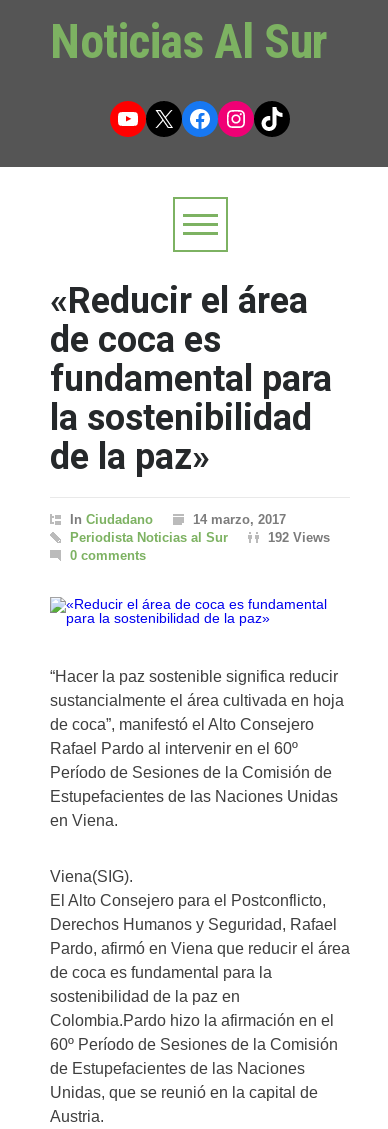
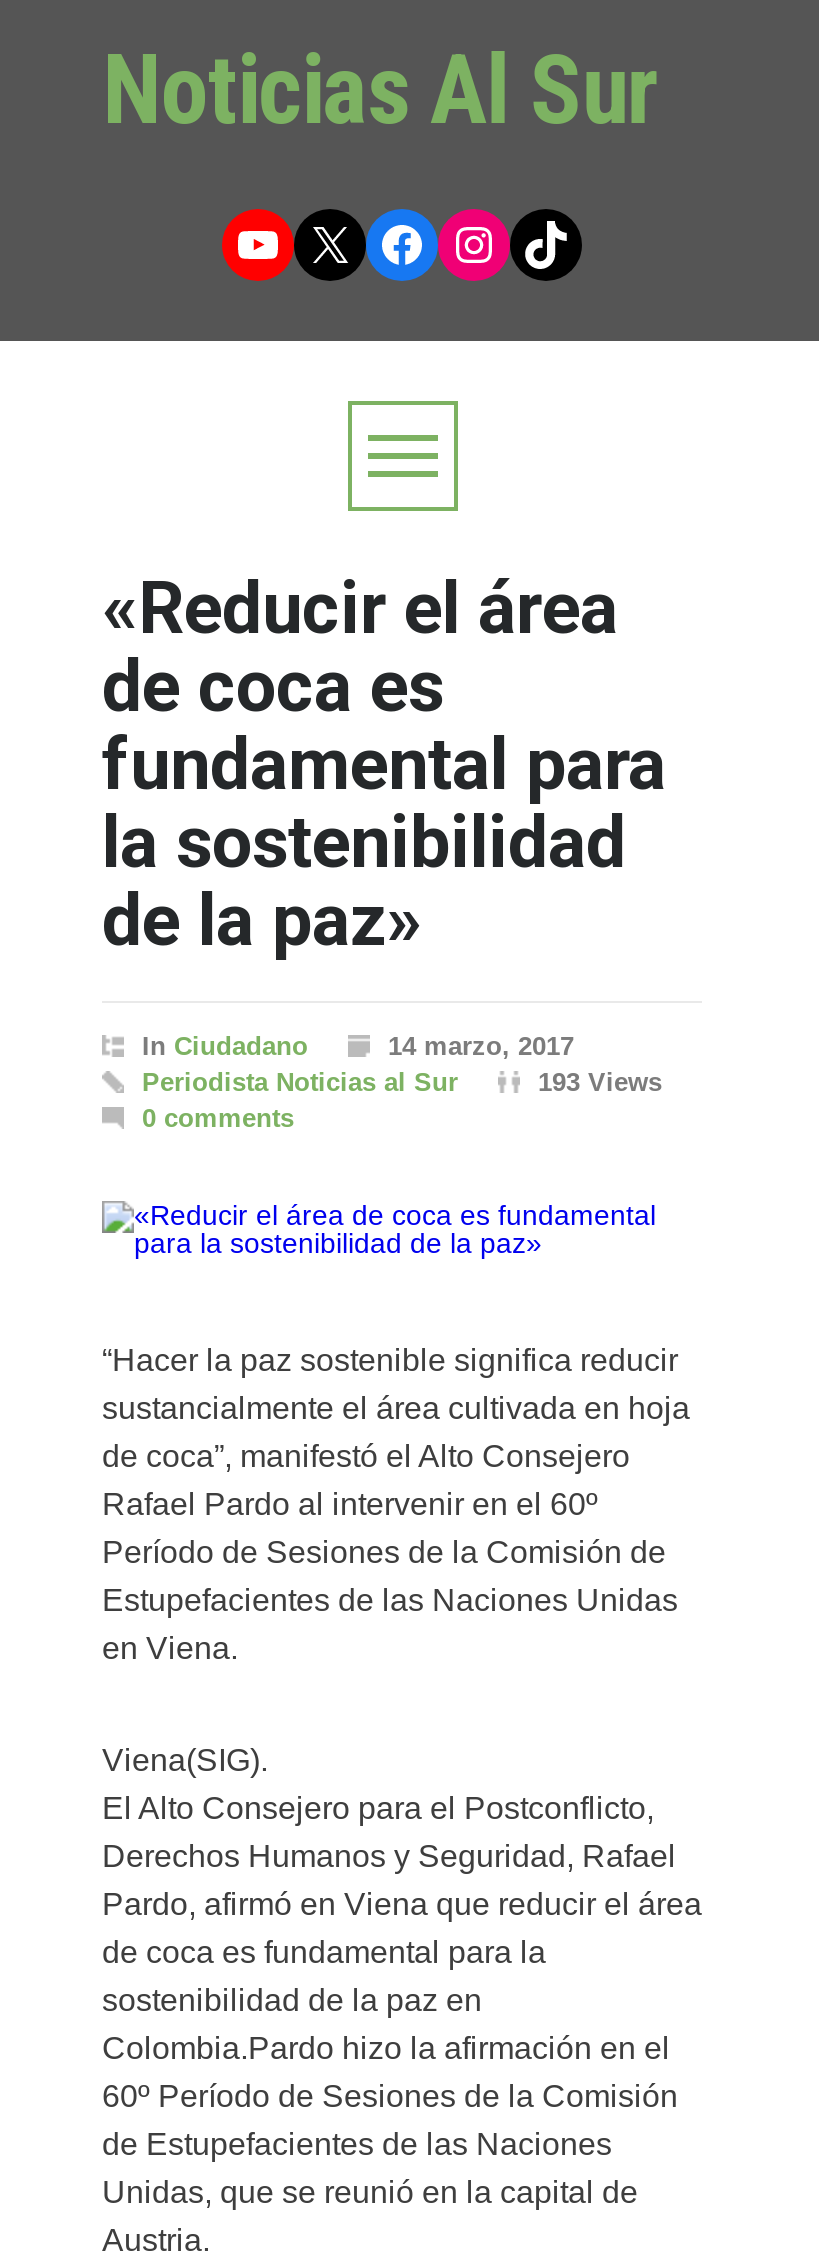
[268,530,330,545] 192 Views -> [538,1067,662,1097] 193 Views

